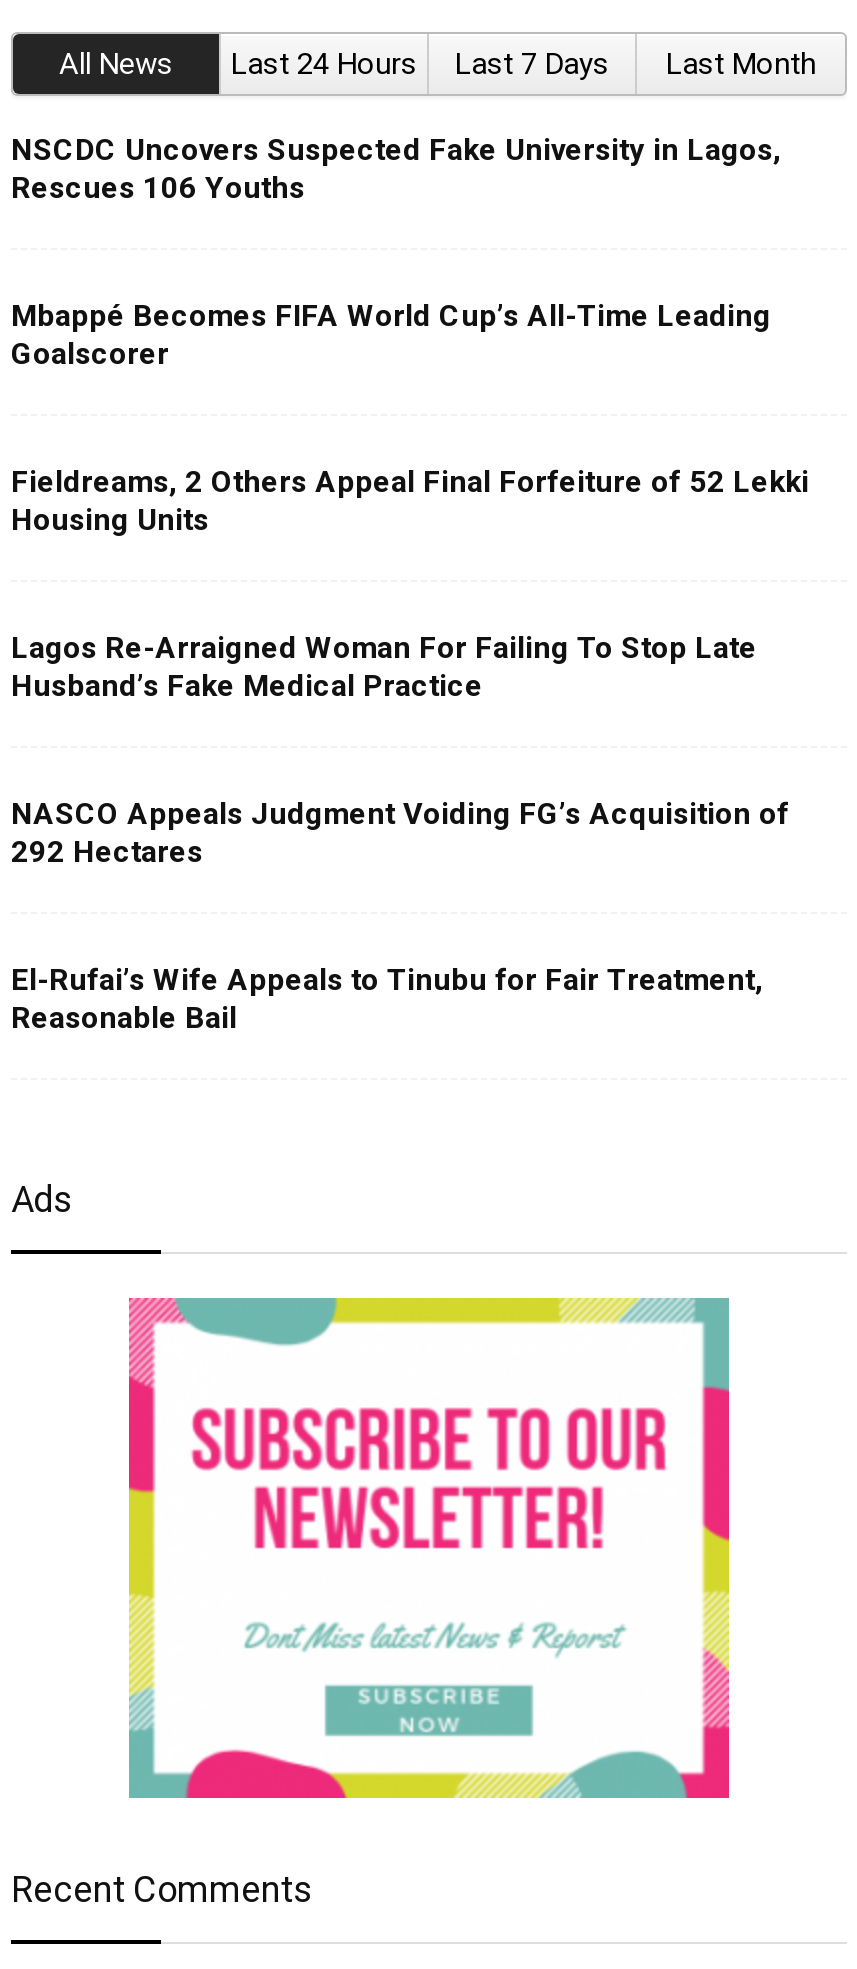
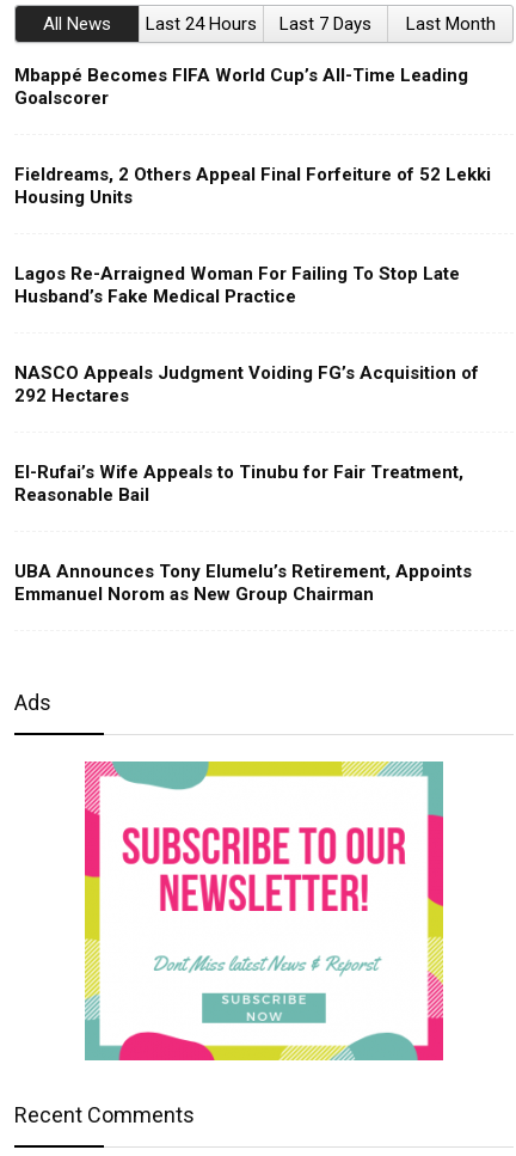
[11,131,781,205] NSCDC Uncovers Suspected Fake University in Lagos, | Rescues 106 Youths -> none
moved [11,297,809,1035] -> [14,64,491,505]: Mbappé Becomes FIFA World Cup’s All-Time Leading | Goalscorer | Fieldreams, 2 Others Appeal Final Forfeiture of 52 Lekki | ... | El-Rufai’s Wife Appeals to Tinubu for Fair Treatment, | Reasonable Bail
none -> [14,560,472,605] UBA Announces Tony Elumelu’s Retirement, Appoints | Emmanuel Norom as New Group Chairman

